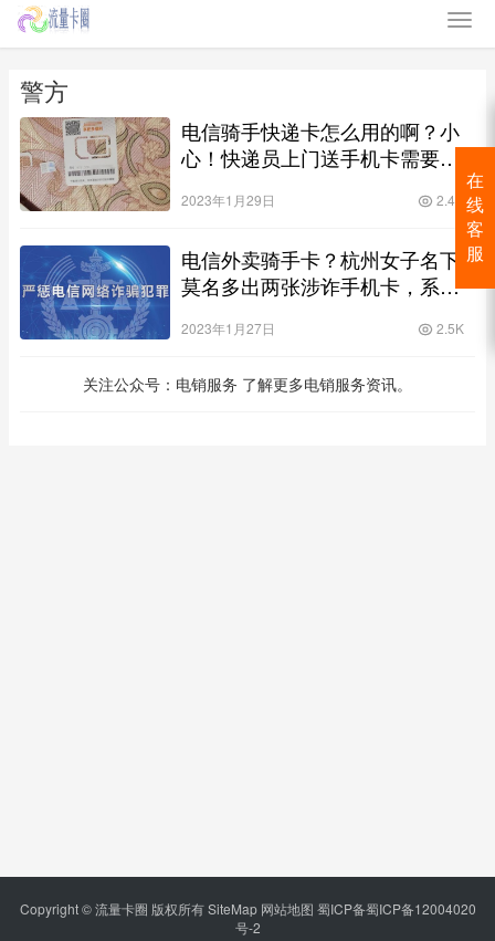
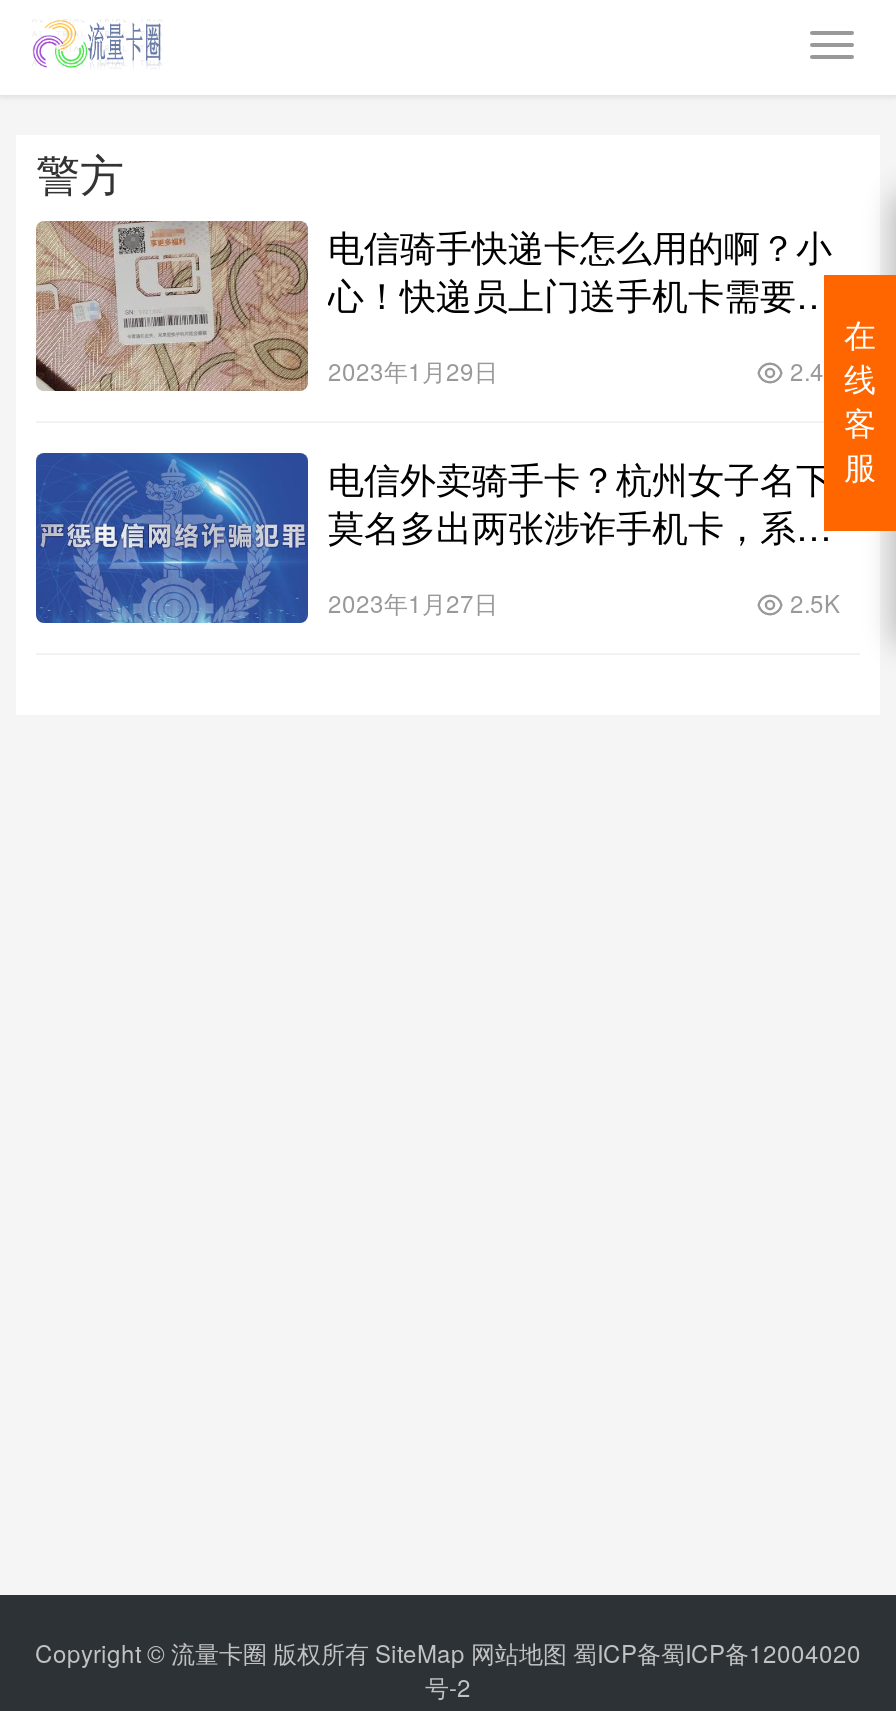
[83,373,412,395] 关注公众号：电销服务 了解更多电销服务资讯。 -> none

